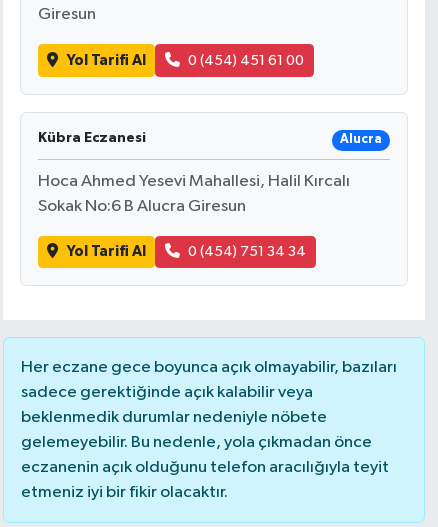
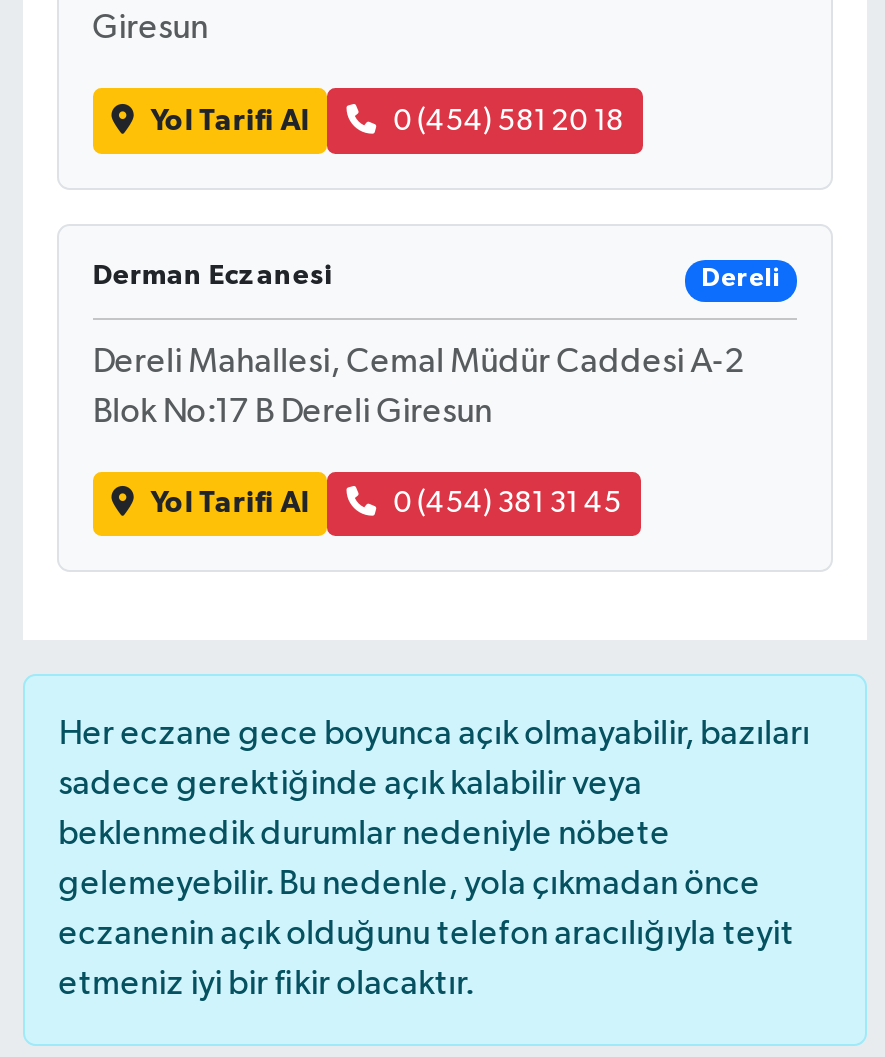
[188,53,304,68] 0 (454) 451 61 00 -> [393,105,623,135] 0 (454) 581 20 18
[38,131,382,146] Kübra Eczanesi | Alucra -> [93,262,781,293] Derman Eczanesi | Dereli
[38,173,350,190] Hoca Ahmed Yesevi Mahallesi, Halil Kırcalı -> [93,345,745,379] Dereli Mahallesi, Cemal Müdür Caddesi A-2
[38,198,246,215] Sokak No:6 B Alucra Giresun -> [93,395,493,429] Blok No:17 B Dereli Giresun
[188,244,306,259] 0 (454) 751 34 34 -> [393,488,621,518] 0 (454) 381 31 45

